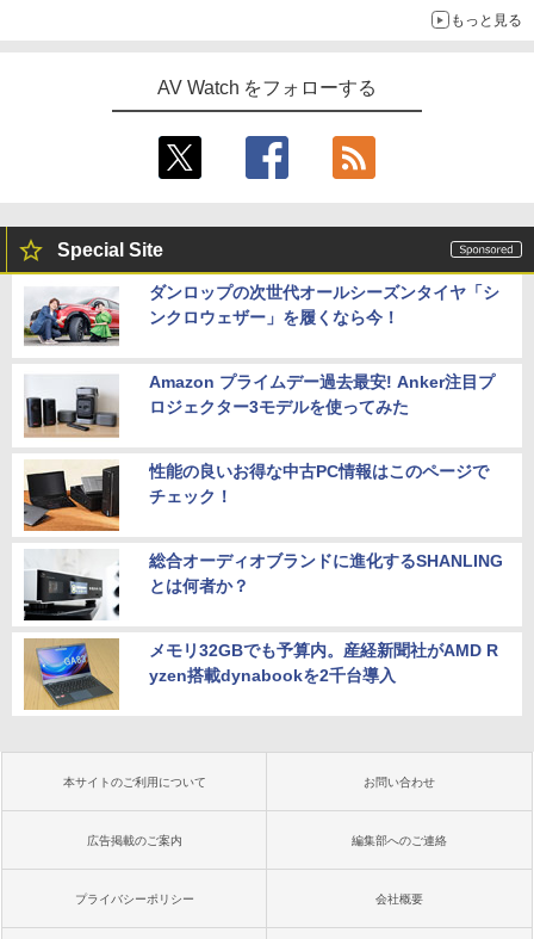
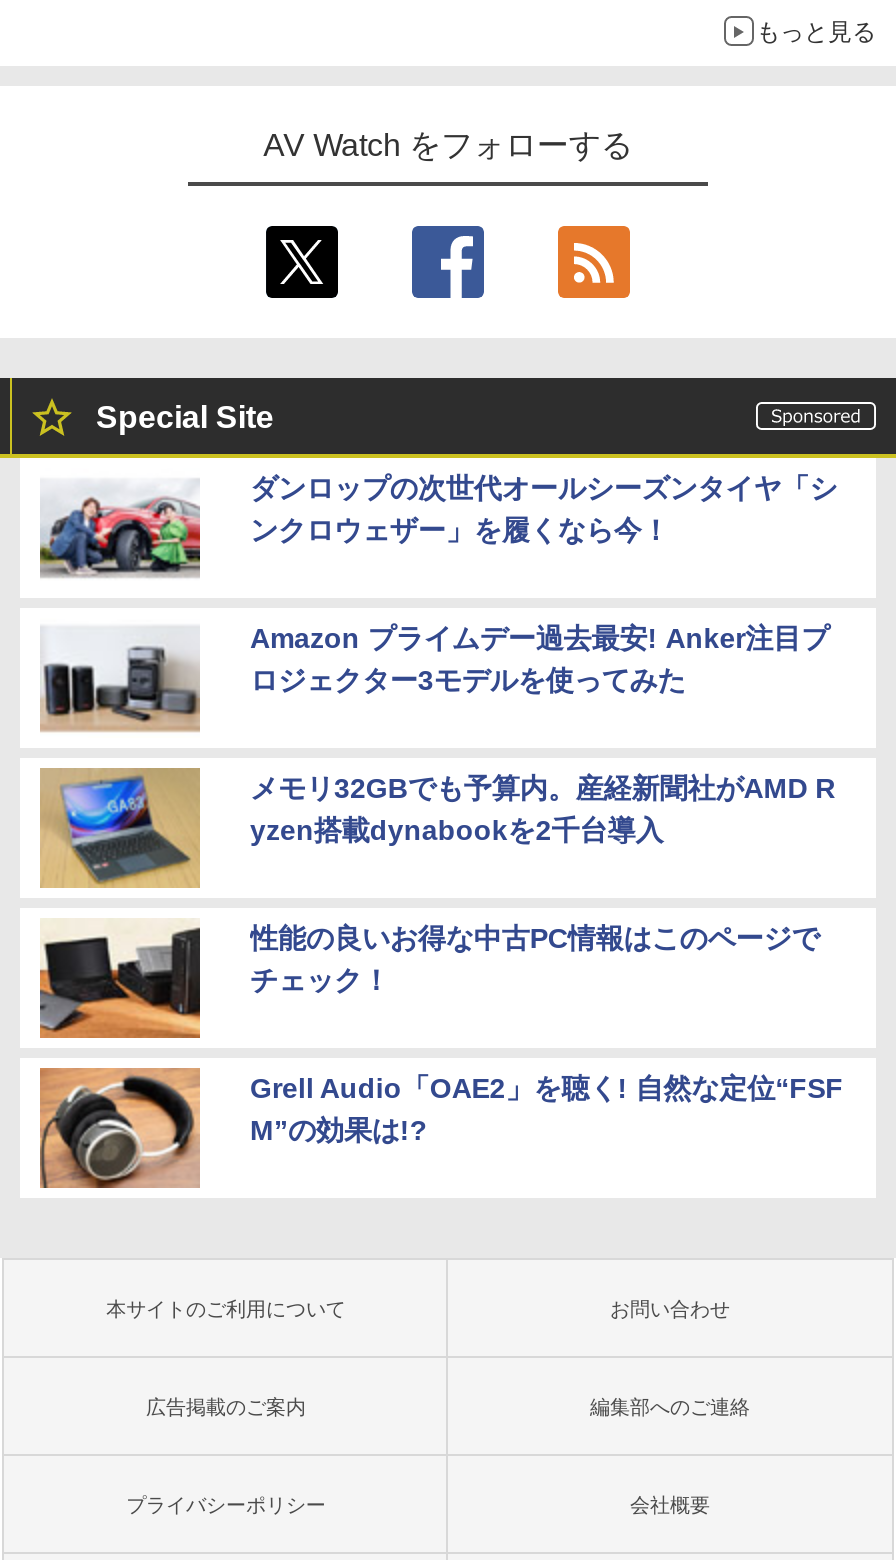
moved [21,462,488,531] -> [36,922,819,1038]: [image] | 性能の良いお得な中古PC情報はこのページで | チェック！
[23,552,503,622] [image] | 総合オーディオブランドに進化するSHANLING | とは何者か？ -> [40,1070,843,1190] [image] | Grell Audio「OAE2」を聴く! 自然な定位“FSF | M”の効果は!?
moved [24,638,498,711] -> [40,768,835,888]: [image] | メモリ32GBでも予算内。産経新聞社がAMD R | yzen搭載dynabookを2千台導入

